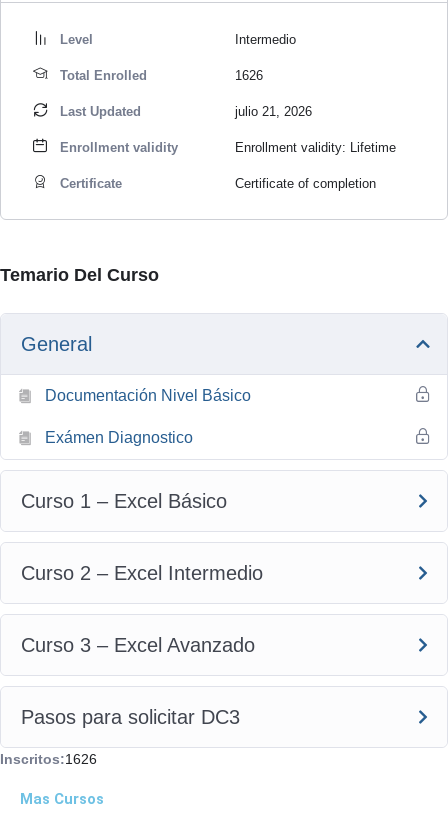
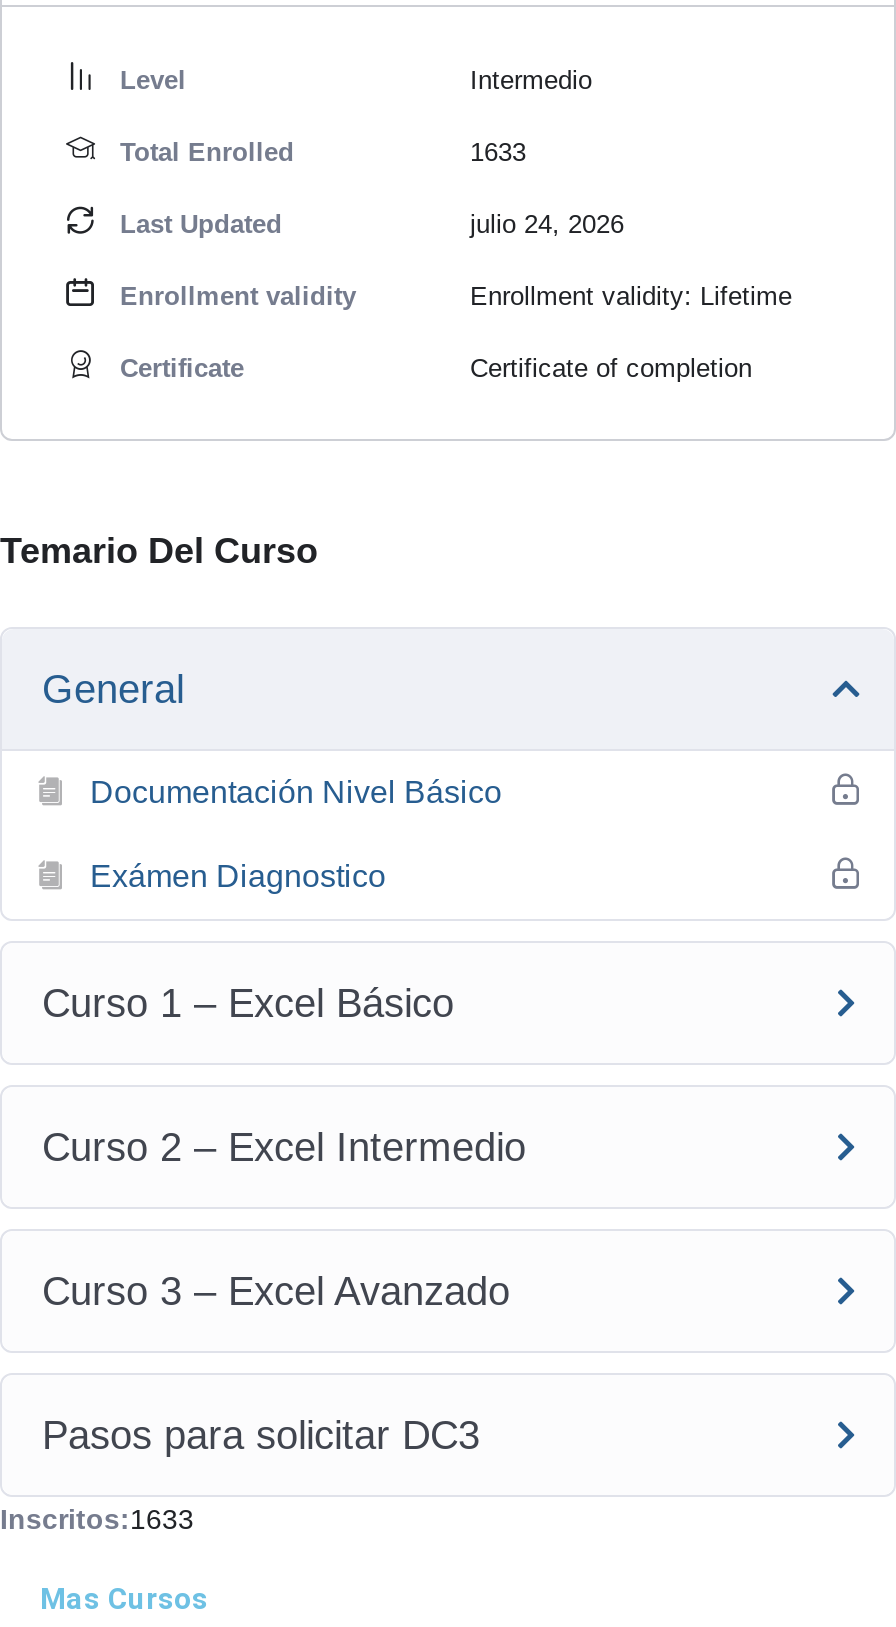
[235,68,263,83] 1626 -> [470,137,526,167] 1633
[235,104,312,119] julio 21, 2026 -> [470,209,624,239] julio 24, 2026
[0,751,97,767] Inscritos:1626 -> [0,1503,194,1535] Inscritos:1633

